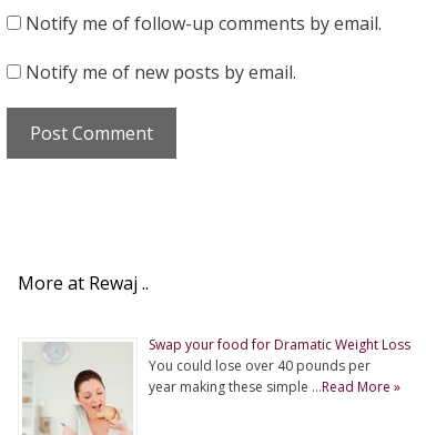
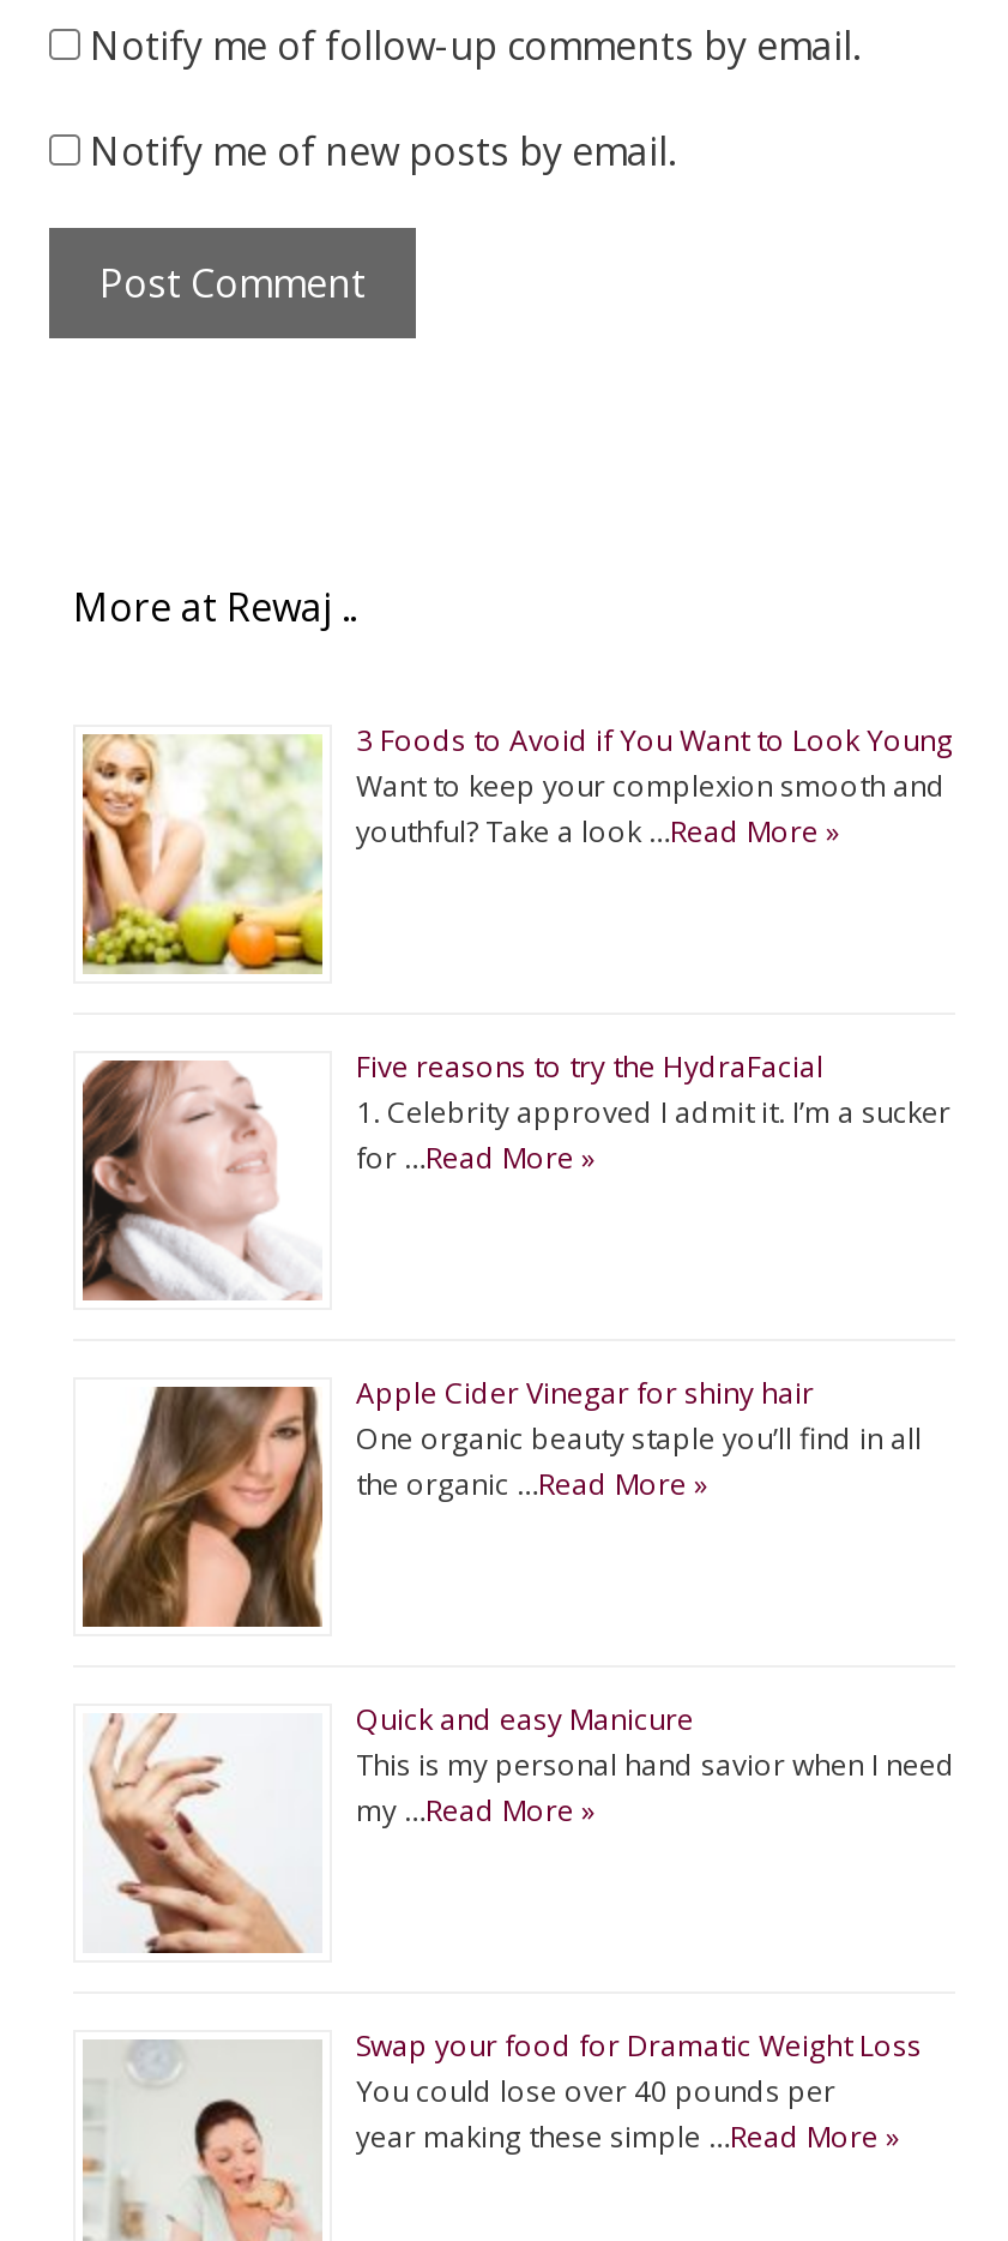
none -> [80,719,953,977] [image] | 3 Foods to Avoid if You Want to Look Young | Want to keep your complexion smooth and | youthful? Take a look …Read More »
none -> [80,1046,950,1303] [image] | Five reasons to try the HydraFacial | 1. Celebrity approved I admit it. I’m a sucker | for …Read More »
none -> [83,1372,922,1644] [image] | Apple Cider Vinegar for shiny hair | One organic beauty staple you’ll find in all | the organic …Read More »
none -> [85,1698,955,1955] [image] | Quick and easy Manicure | This is my personal hand savior when I need | my …Read More »

